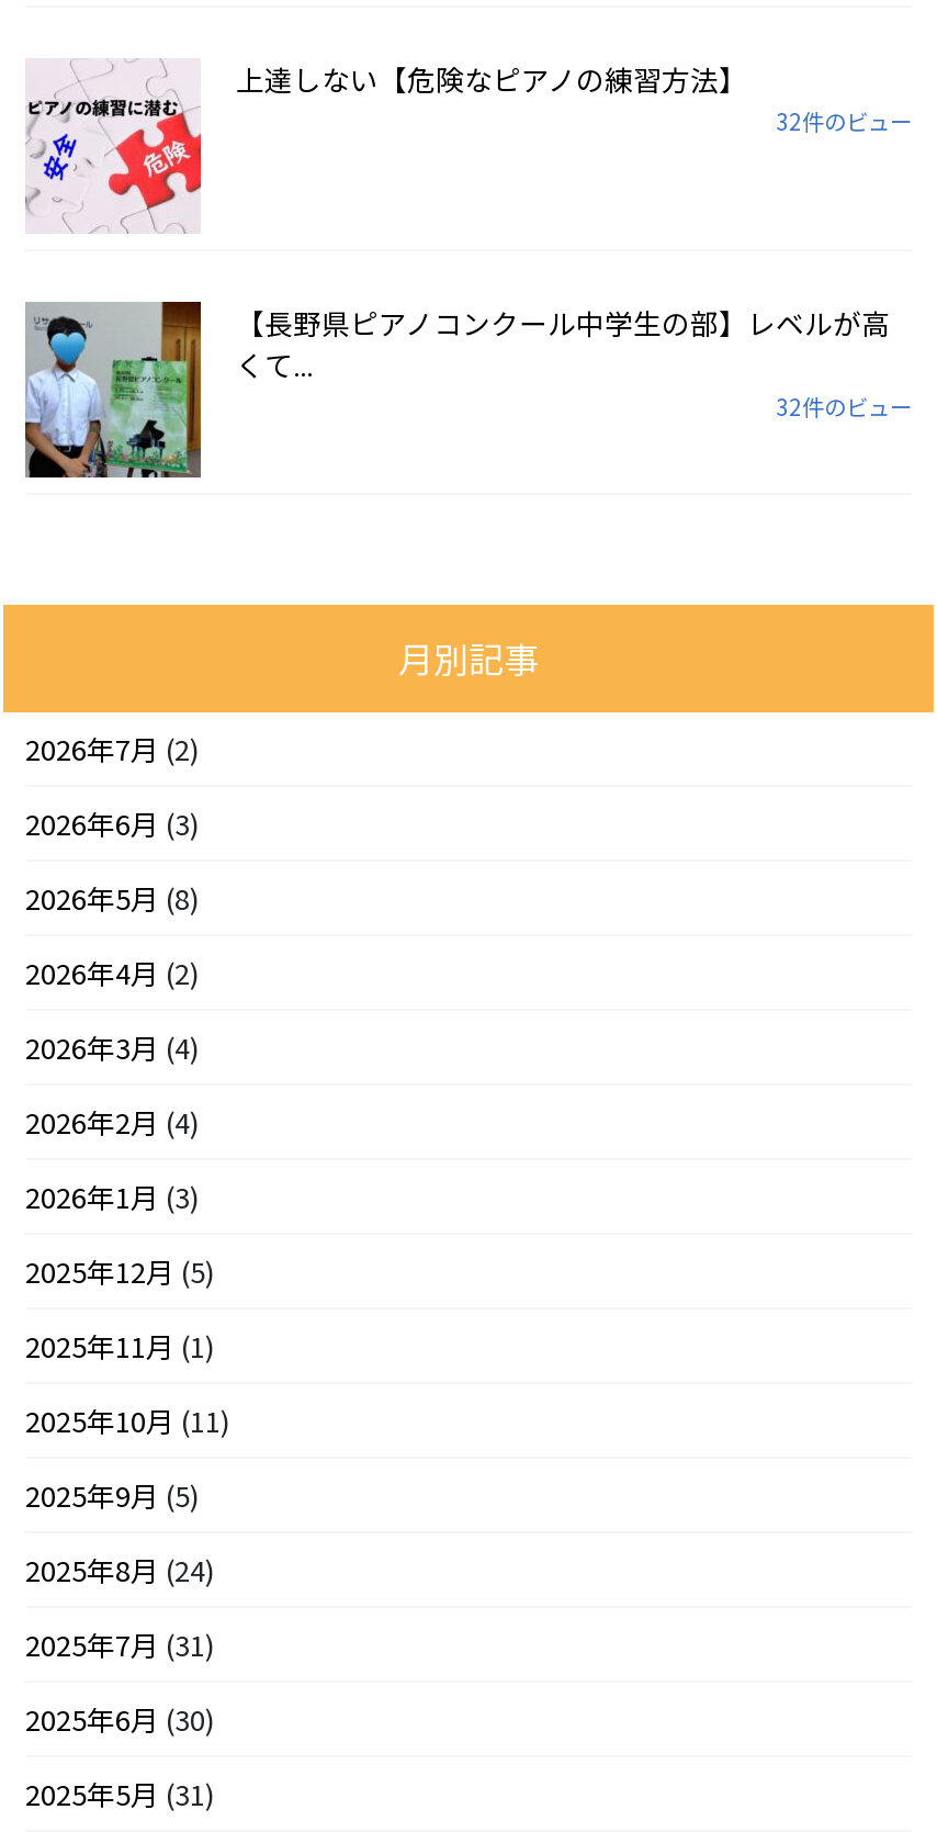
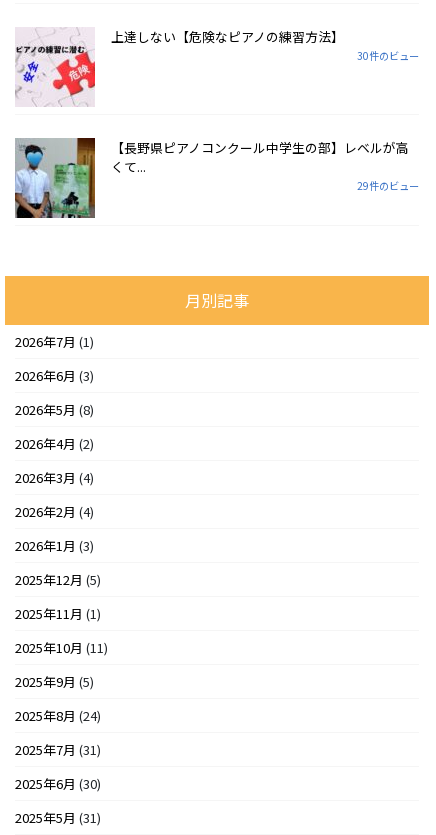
[776,104,912,137] 32件のビュー -> [357,48,419,63] 30件のビュー
[776,390,912,423] 32件のビュー -> [357,178,419,193] 29件のビュー
[25,728,199,769] 2026年7月(2) -> [15,332,94,351] 2026年7月(1)

